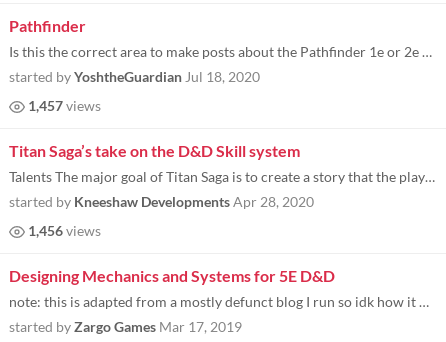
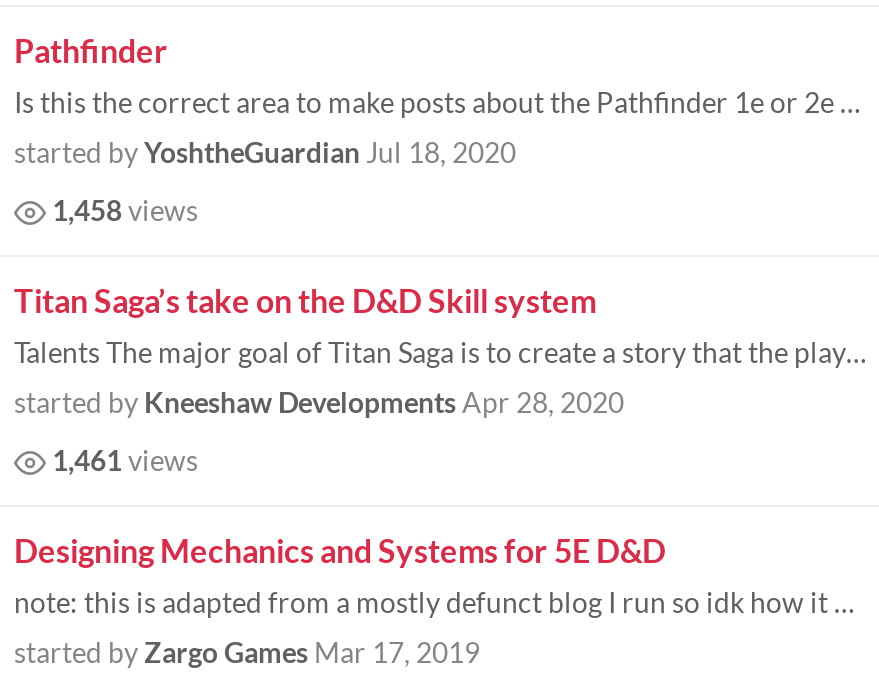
[28,97,101,114] 1,457 views -> [52,193,198,227] 1,458 views
[28,222,101,239] 1,456 views -> [52,443,198,477] 1,461 views

